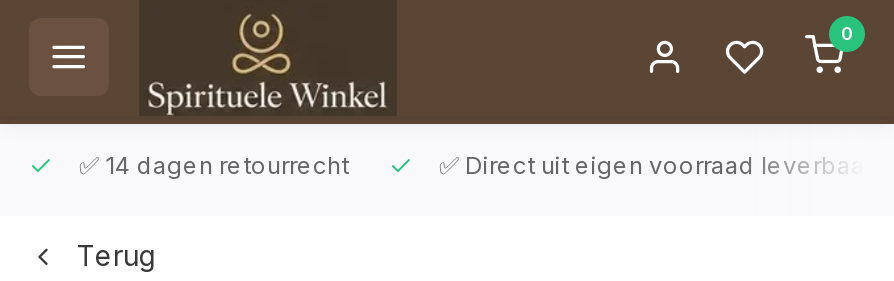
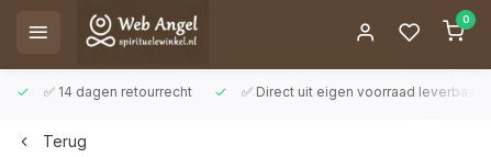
[147,14,387,116] [image] -> [82,13,212,64] [image]

